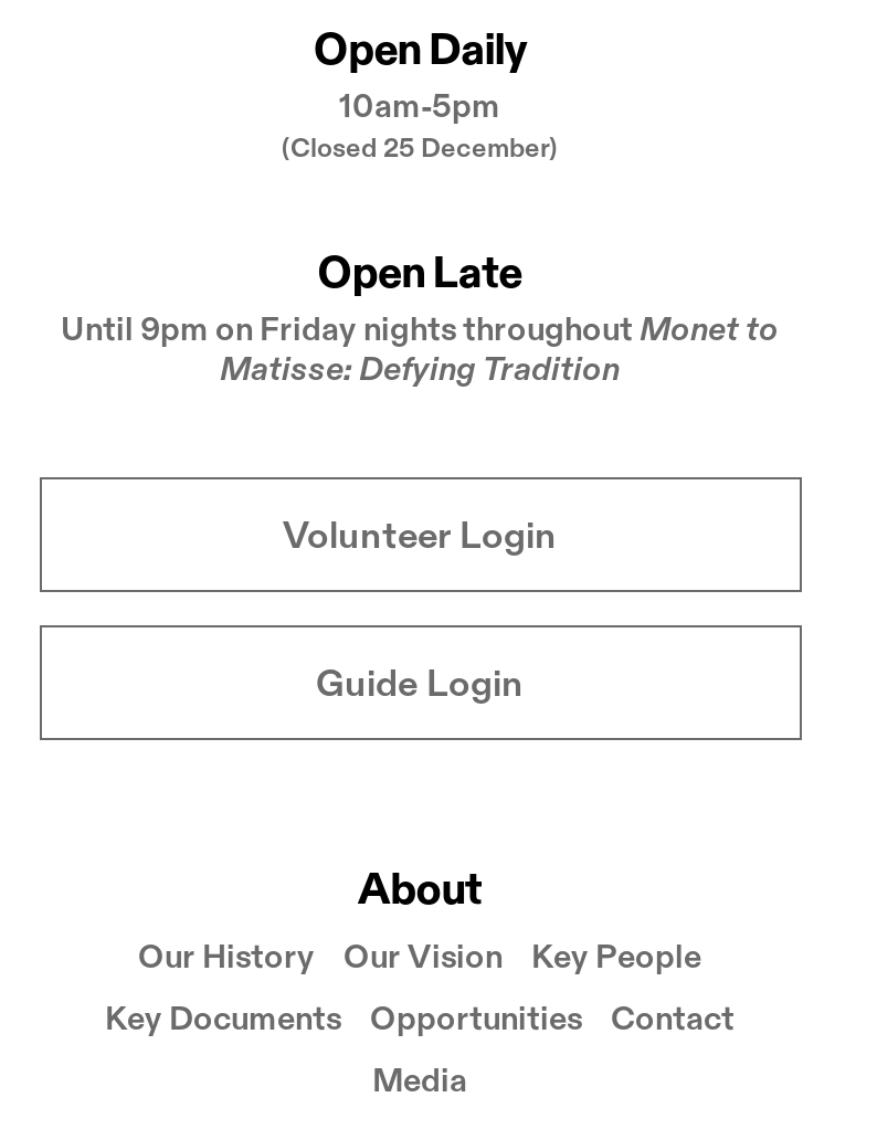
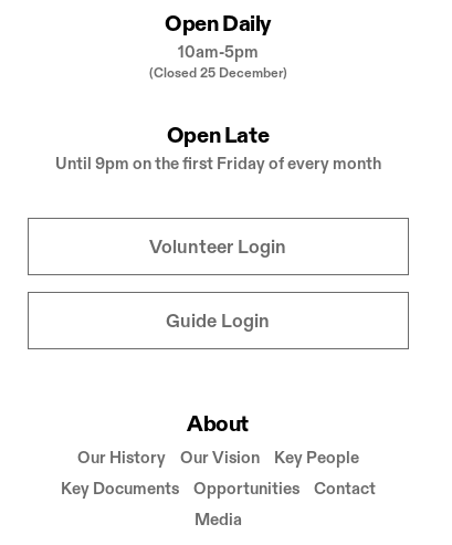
[61,307,779,389] Until 9pm on Friday nights throughout Monet to | Matisse: Defying Tradition -> [55,153,381,174] Until 9pm on the first Friday of every month

